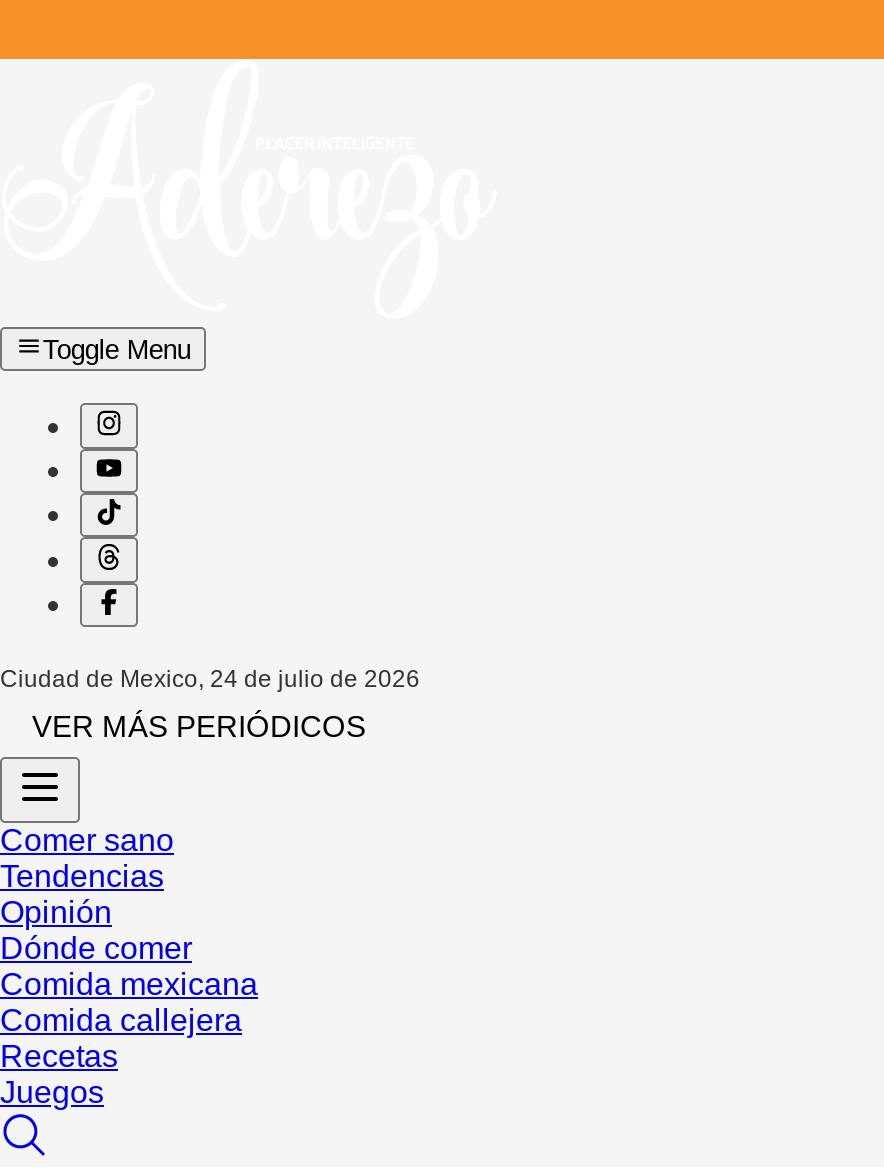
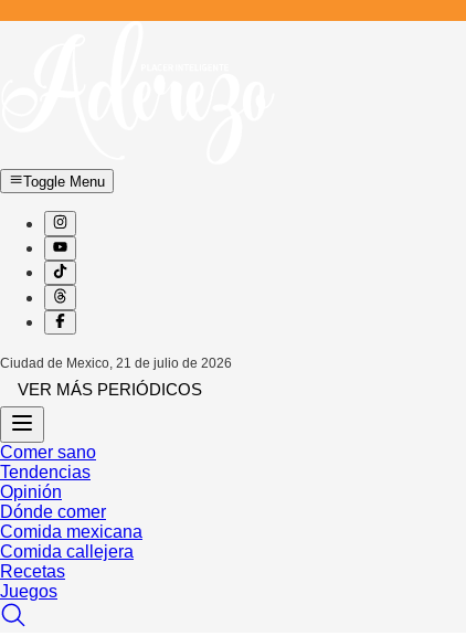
[0,665,420,693] Ciudad de Mexico, 24 de julio de 2026 -> [0,356,232,371] Ciudad de Mexico, 21 de julio de 2026

